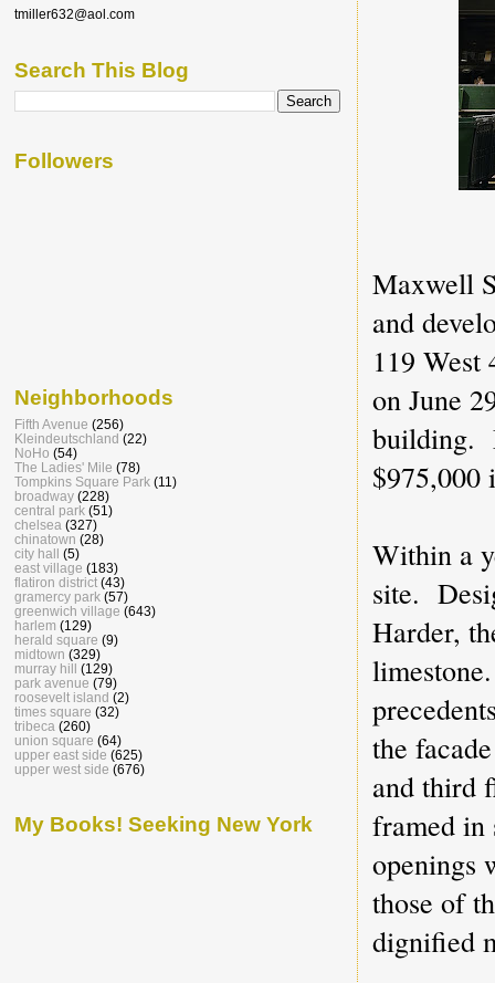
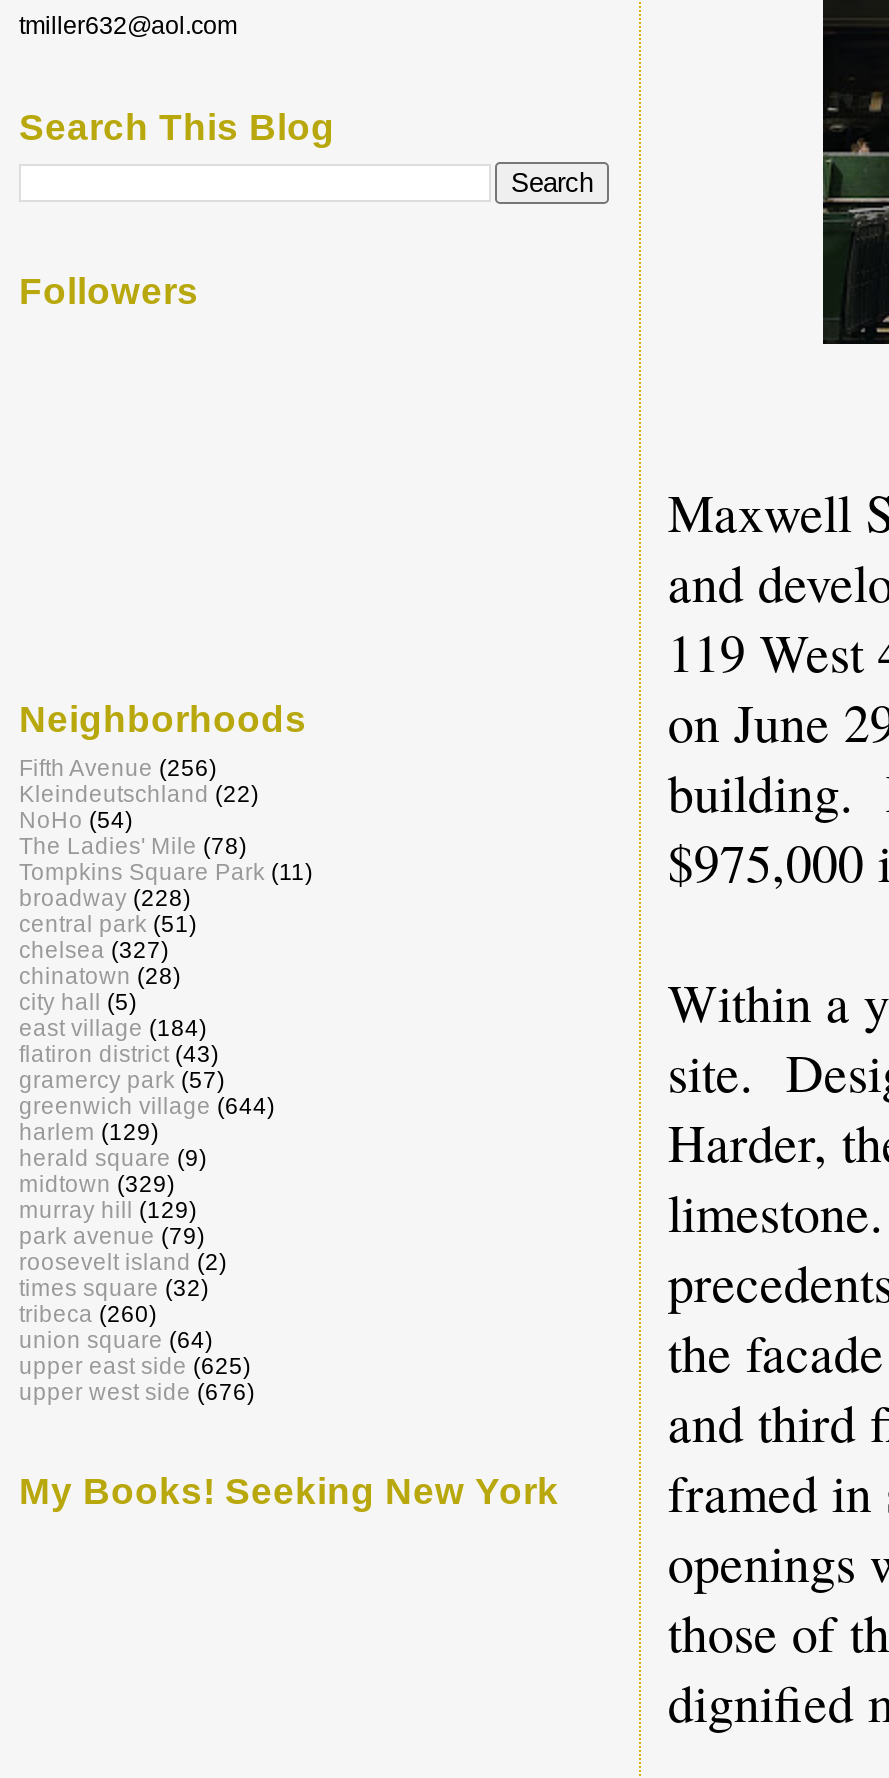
[14,561,118,575] east village (183) -> [19,1014,207,1040] east village (184)
[14,604,156,618] greenwich village (643) -> [19,1092,275,1118] greenwich village (644)

